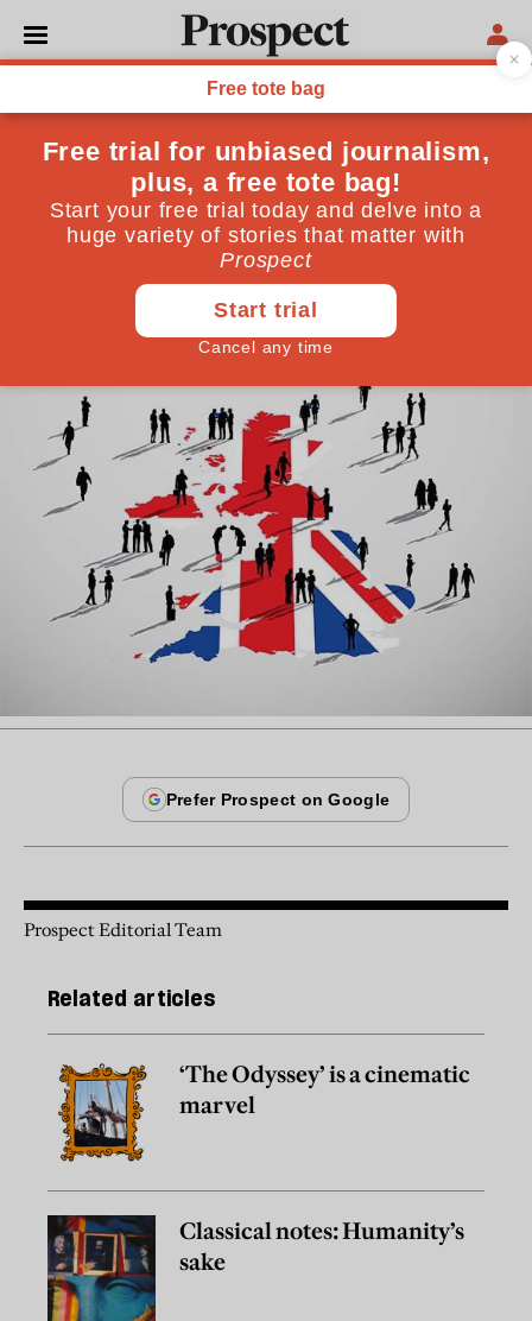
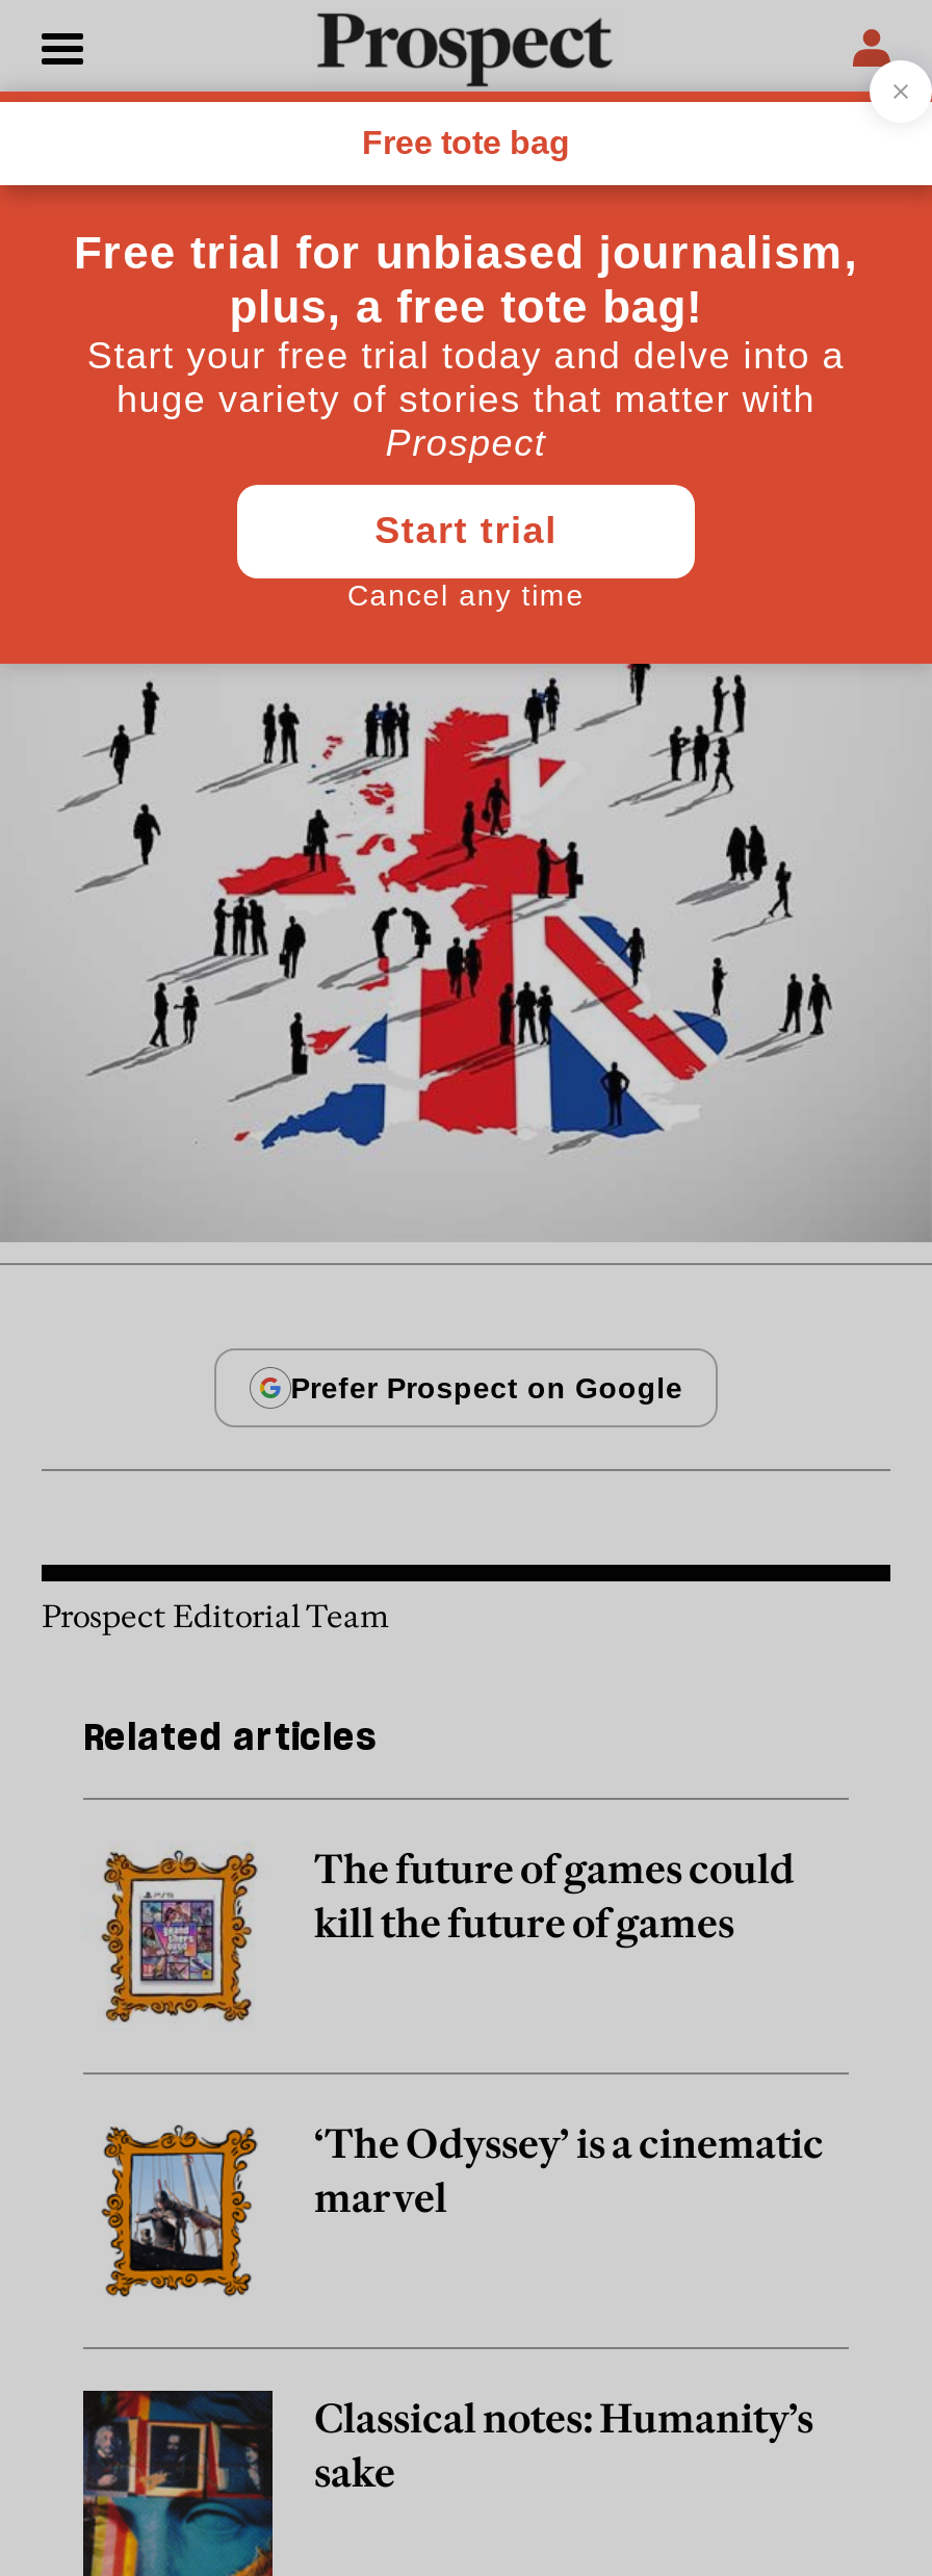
none -> [129,1879,225,1998] [image]
none -> [314,1843,795,1947] The future of games could | kill the future of games

